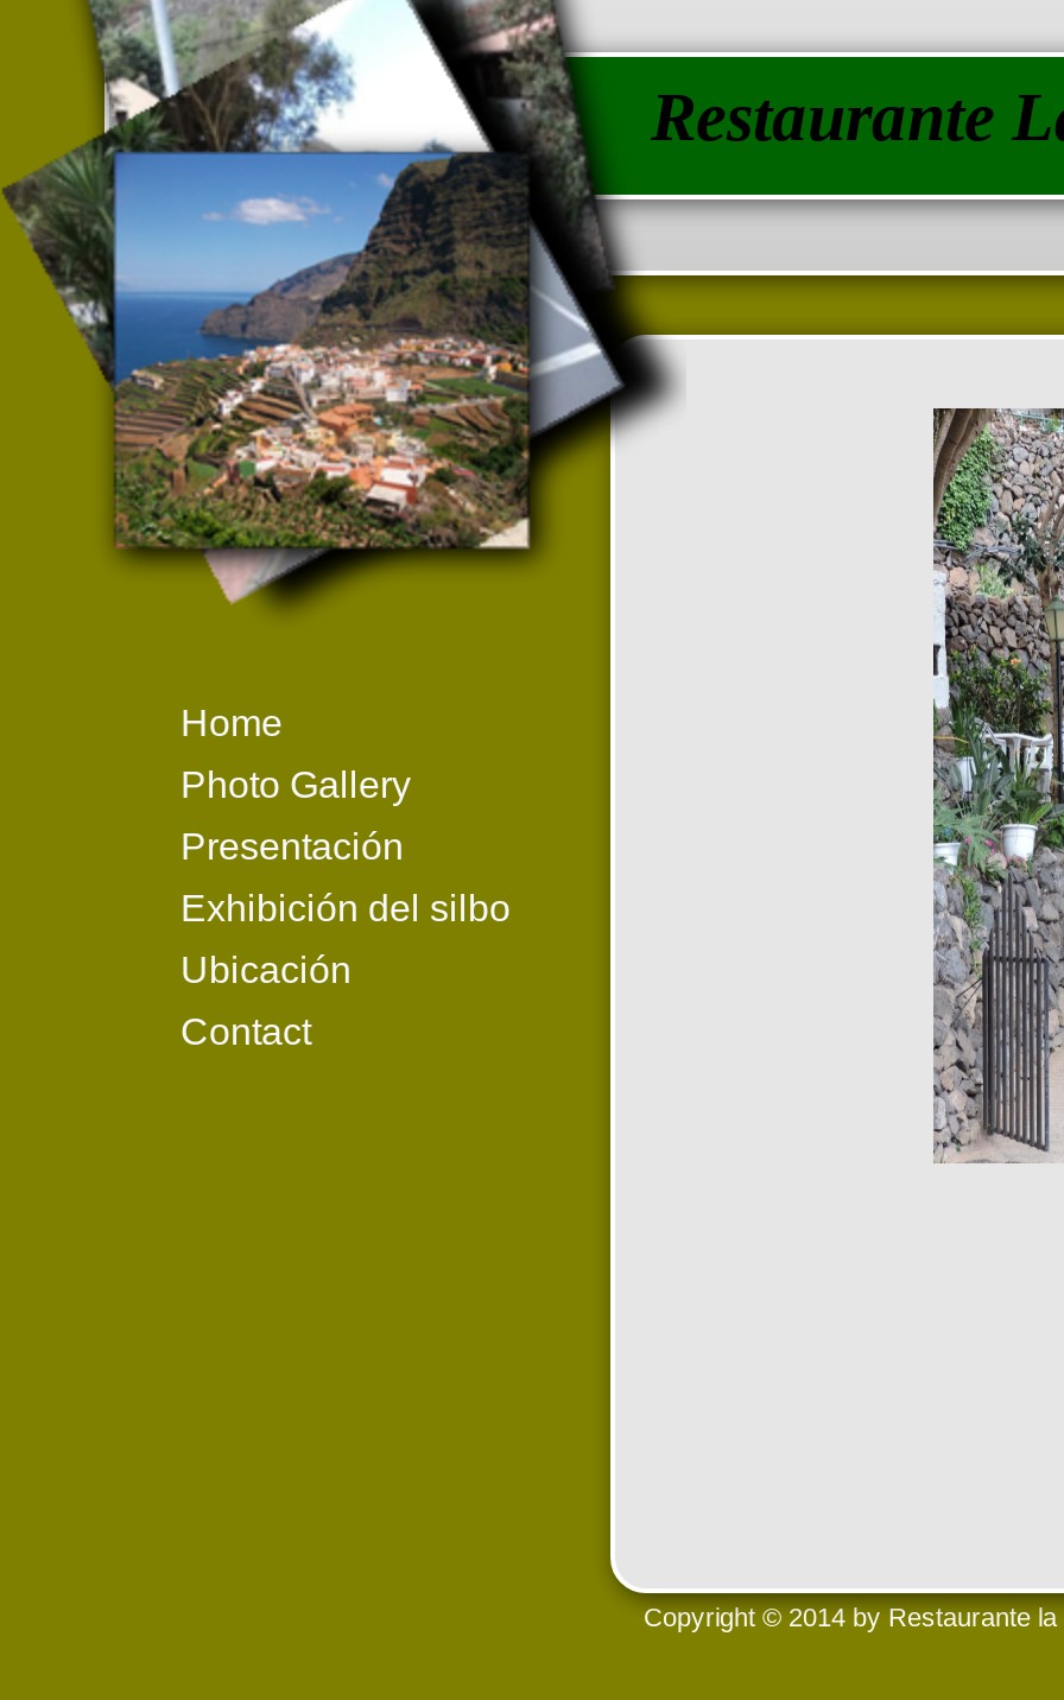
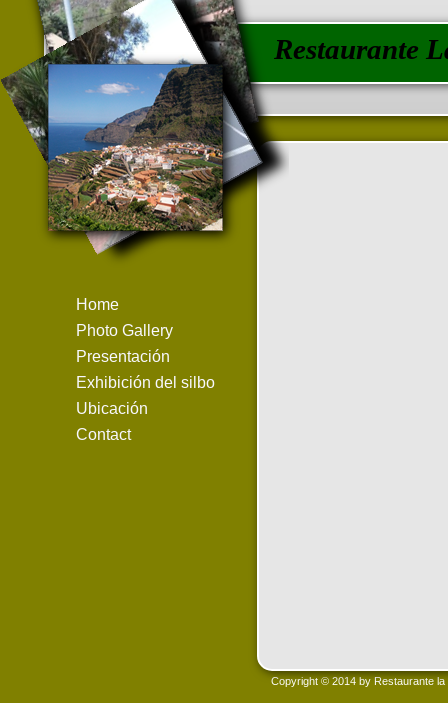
[931,406,1057,1163] [image] -> none

